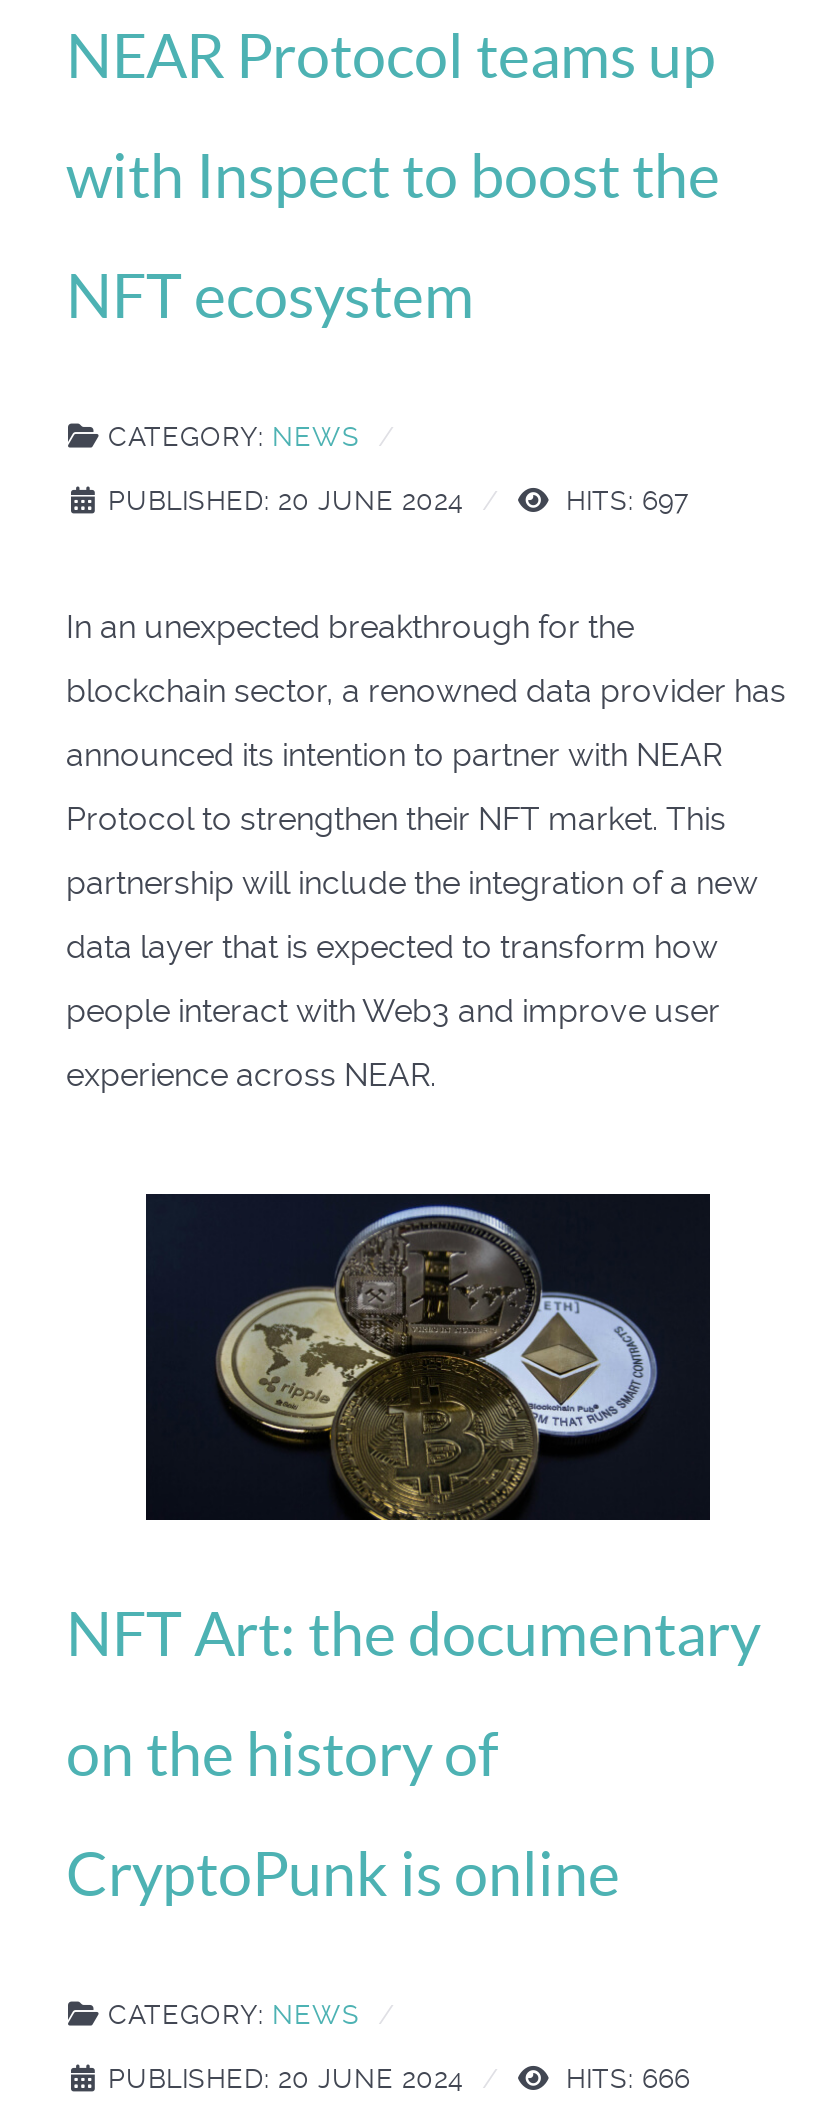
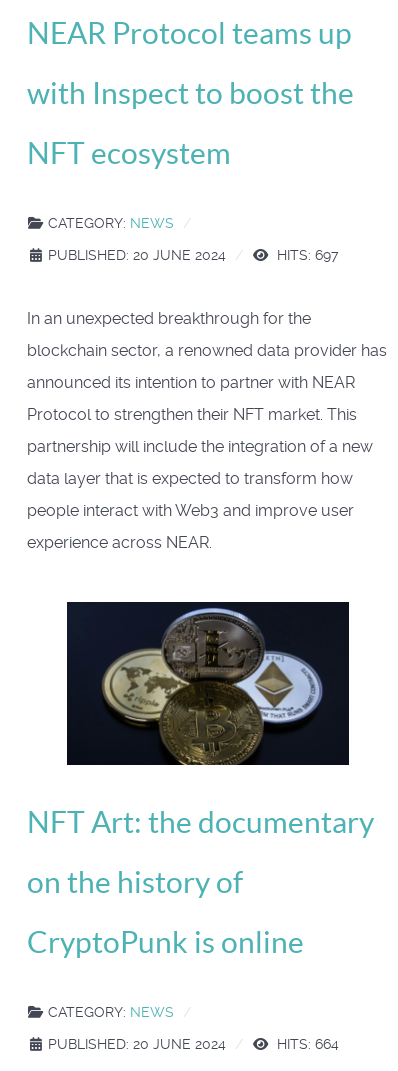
[558,2061,690,2093] HITS: 666 -> [273,1035,339,1051] HITS: 664

